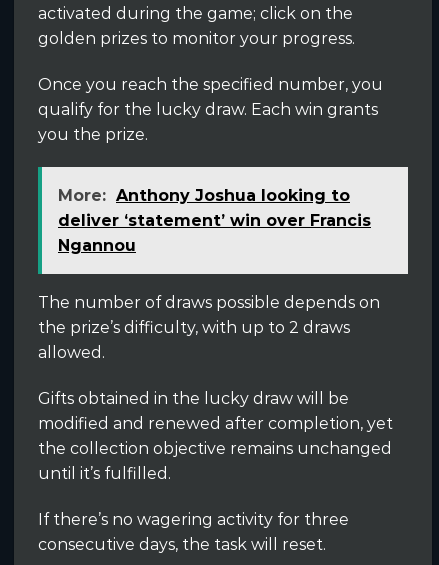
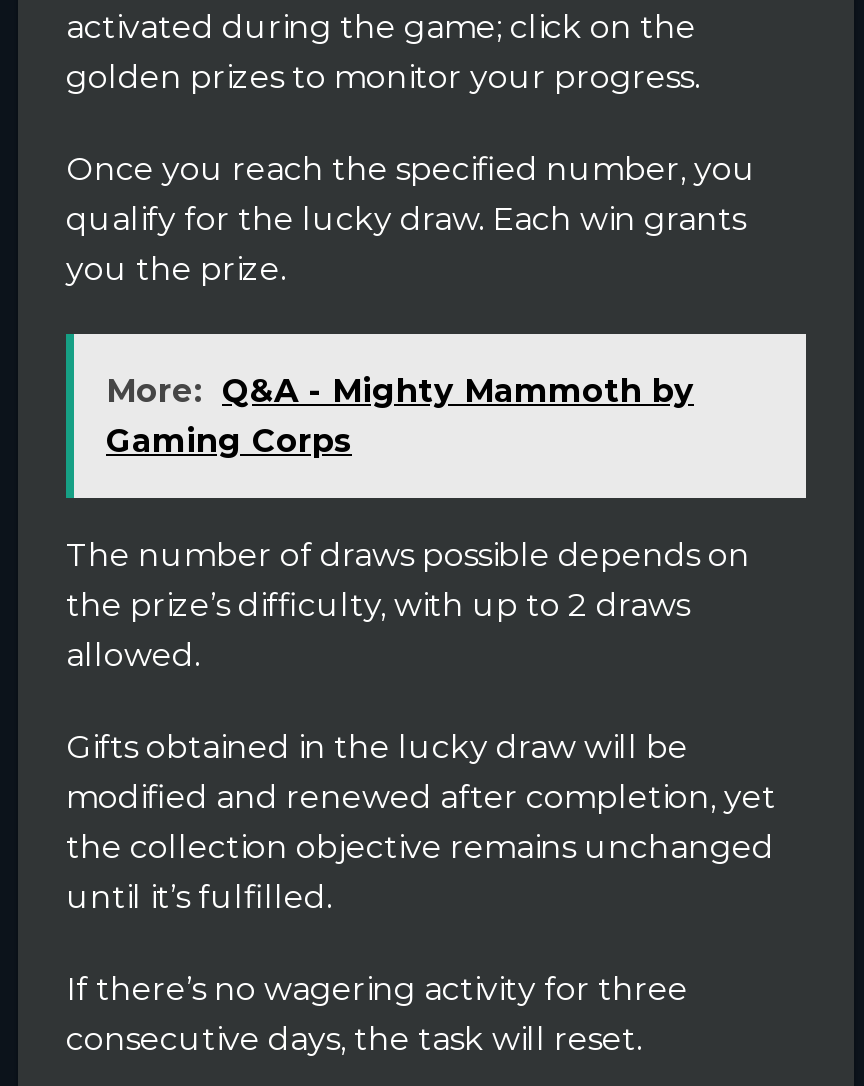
[58,186,371,255] More: Anthony Joshua looking to | deliver ‘statement’ win over Francis | Ngannou -> [106,373,694,461] More: Q&A - Mighty Mammoth by | Gaming Corps

